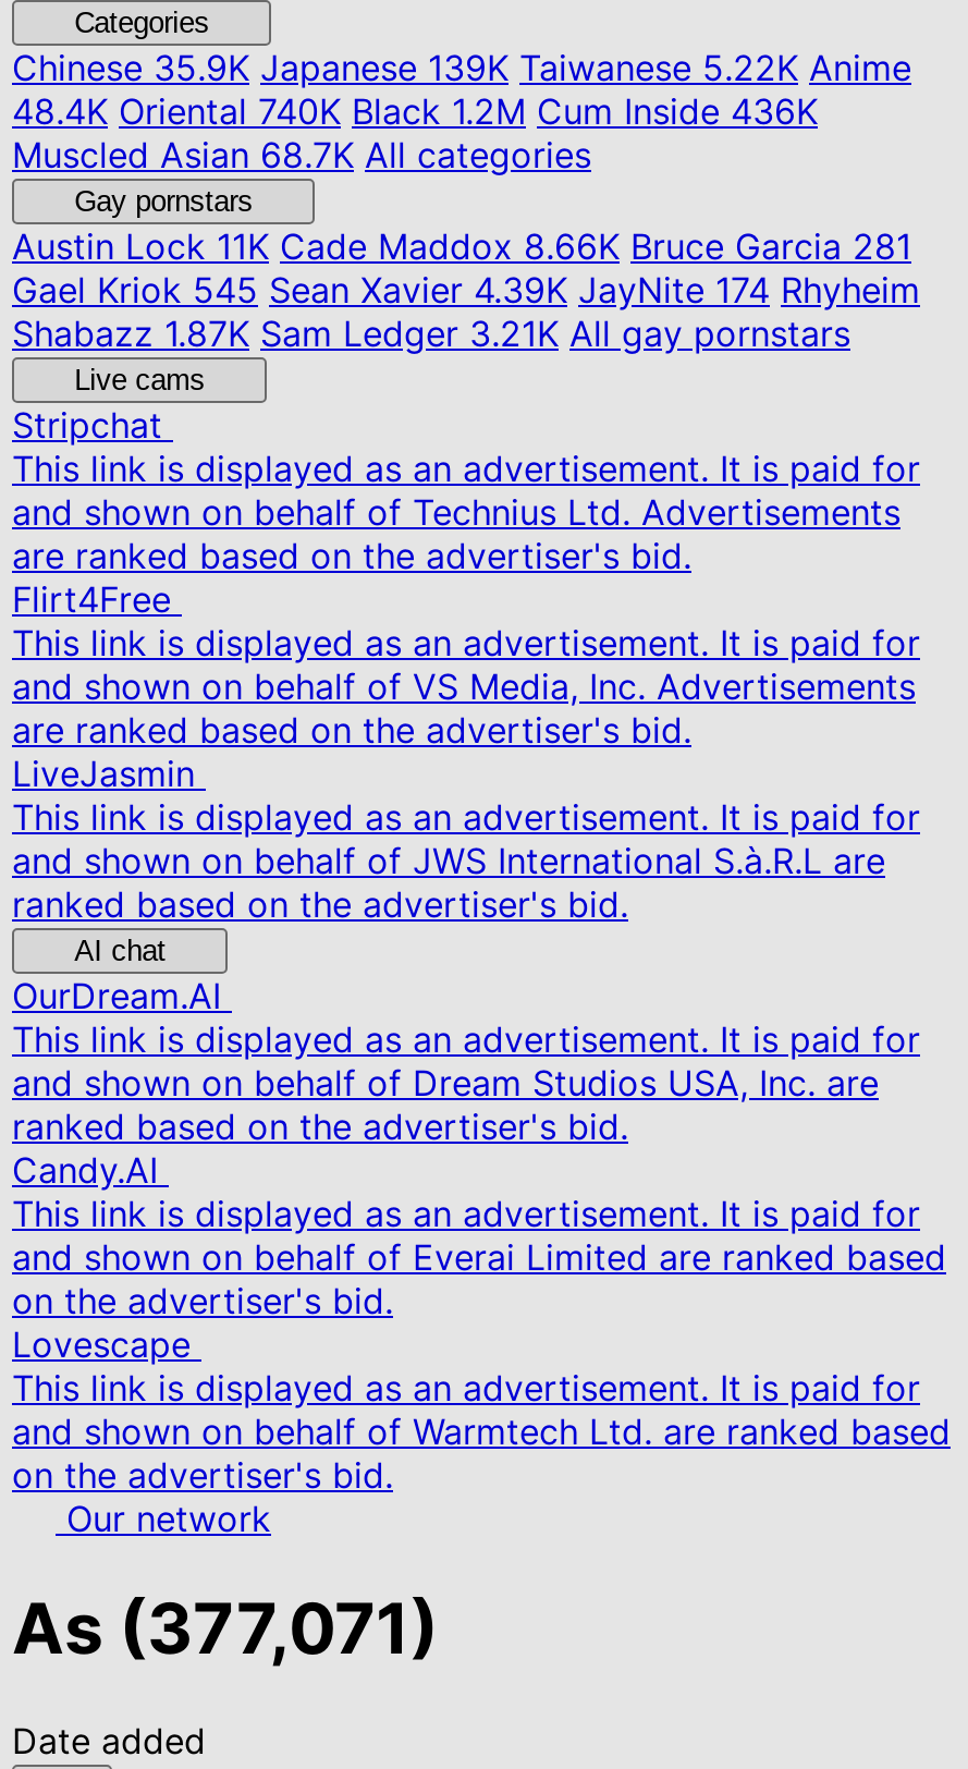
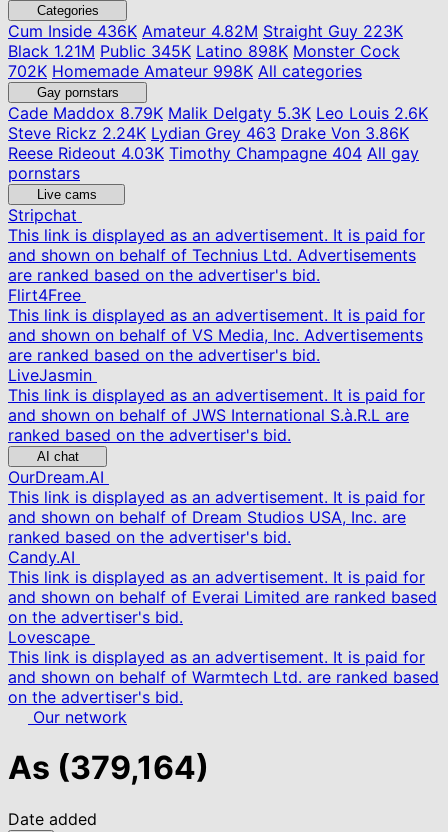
[12,46,911,176] Chinese35.9K Japanese 139K Taiwanese 5.22K Anime | 48.4K Oriental 740K Black 1.2M Cum Inside 436K | Muscled Asian 68.7K All categories -> [8,21,403,81] Cum Inside436K Amateur 4.82M Straight Guy 223K | Black 1.21M Public 345K Latino 898K Monster Cock | 702K Homemade Amateur 998K All categories
[12,224,920,355] Austin Lock11K Cade Maddox 8.66K Bruce Garcia 281 | Gael Kriok 545 Sean Xavier 4.39K JayNite 174 Rhyheim | Shabazz 1.87K Sam Ledger 3.21K All gay pornstars -> [8,103,428,183] Cade Maddox8.79K Malik Delgaty 5.3K Leo Louis 2.6K | Steve Rickz 2.24K Lydian Grey463 Drake Von 3.86K | Reese Rideout 4.03K Timothy Champagne 404 All gay | pornstars
[12,1587,439,1672] As (377,071) -> [8,748,209,787] As (379,164)

